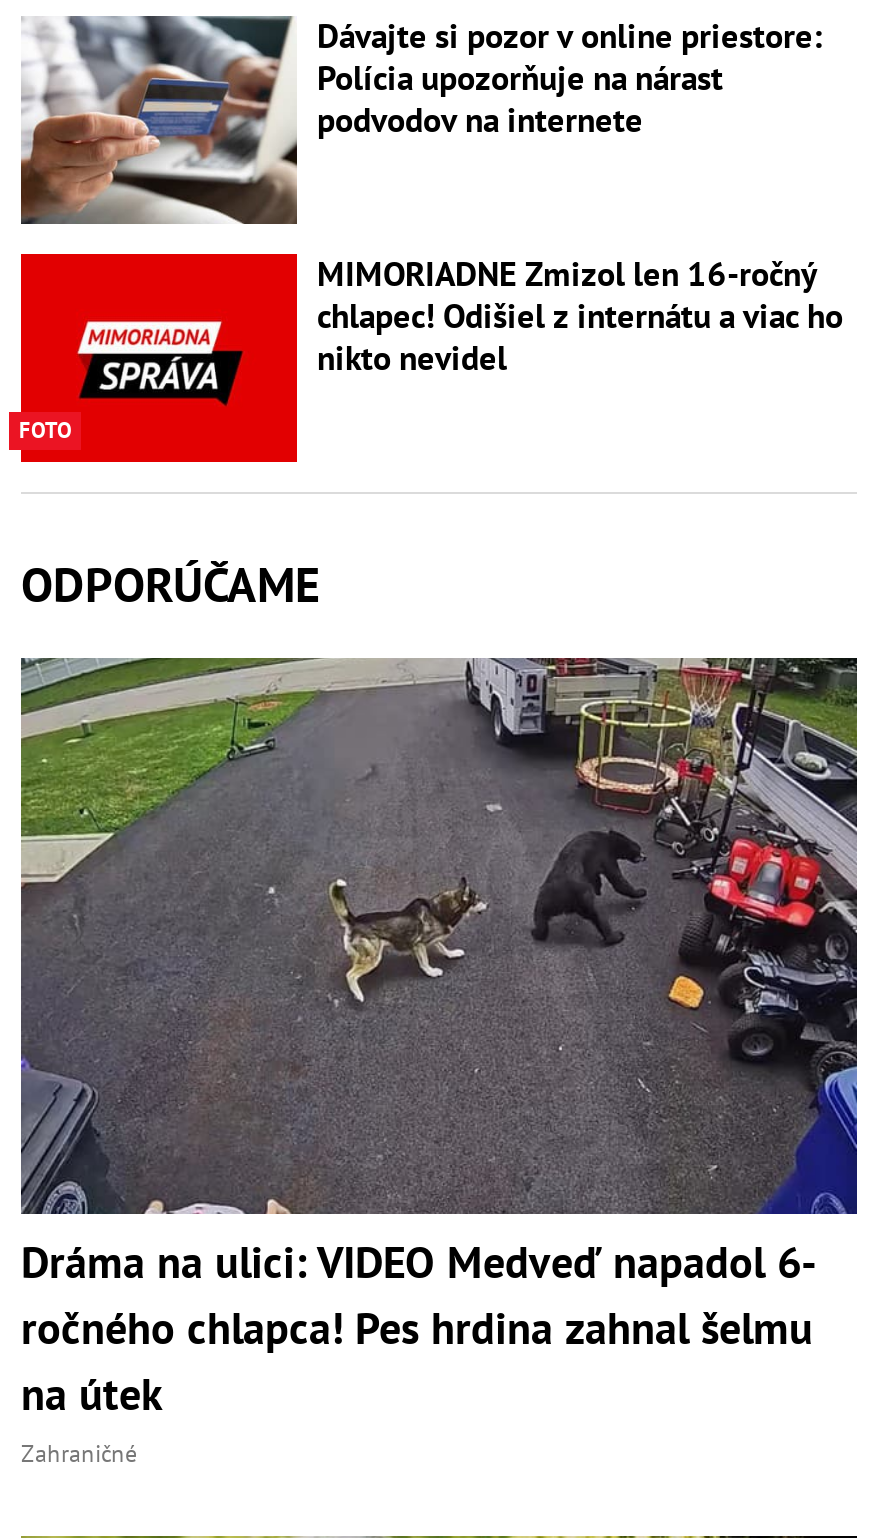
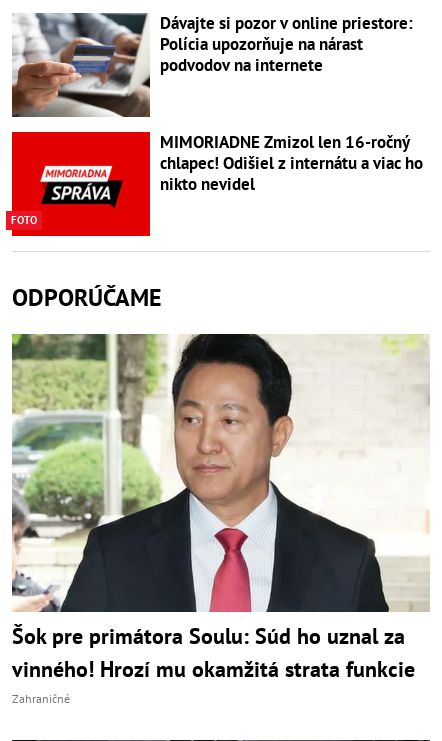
[19,656,859,1422] [image] | Dráma na ulici: VIDEO Medveď napadol 6- | ročného chlapca! Pes hrdina zahnal šelmu | na útek -> [12,334,430,683] [image] | Šok pre primátora Soulu: Súd ho uznal za | vinného! Hrozí mu okamžitá strata funkcie

